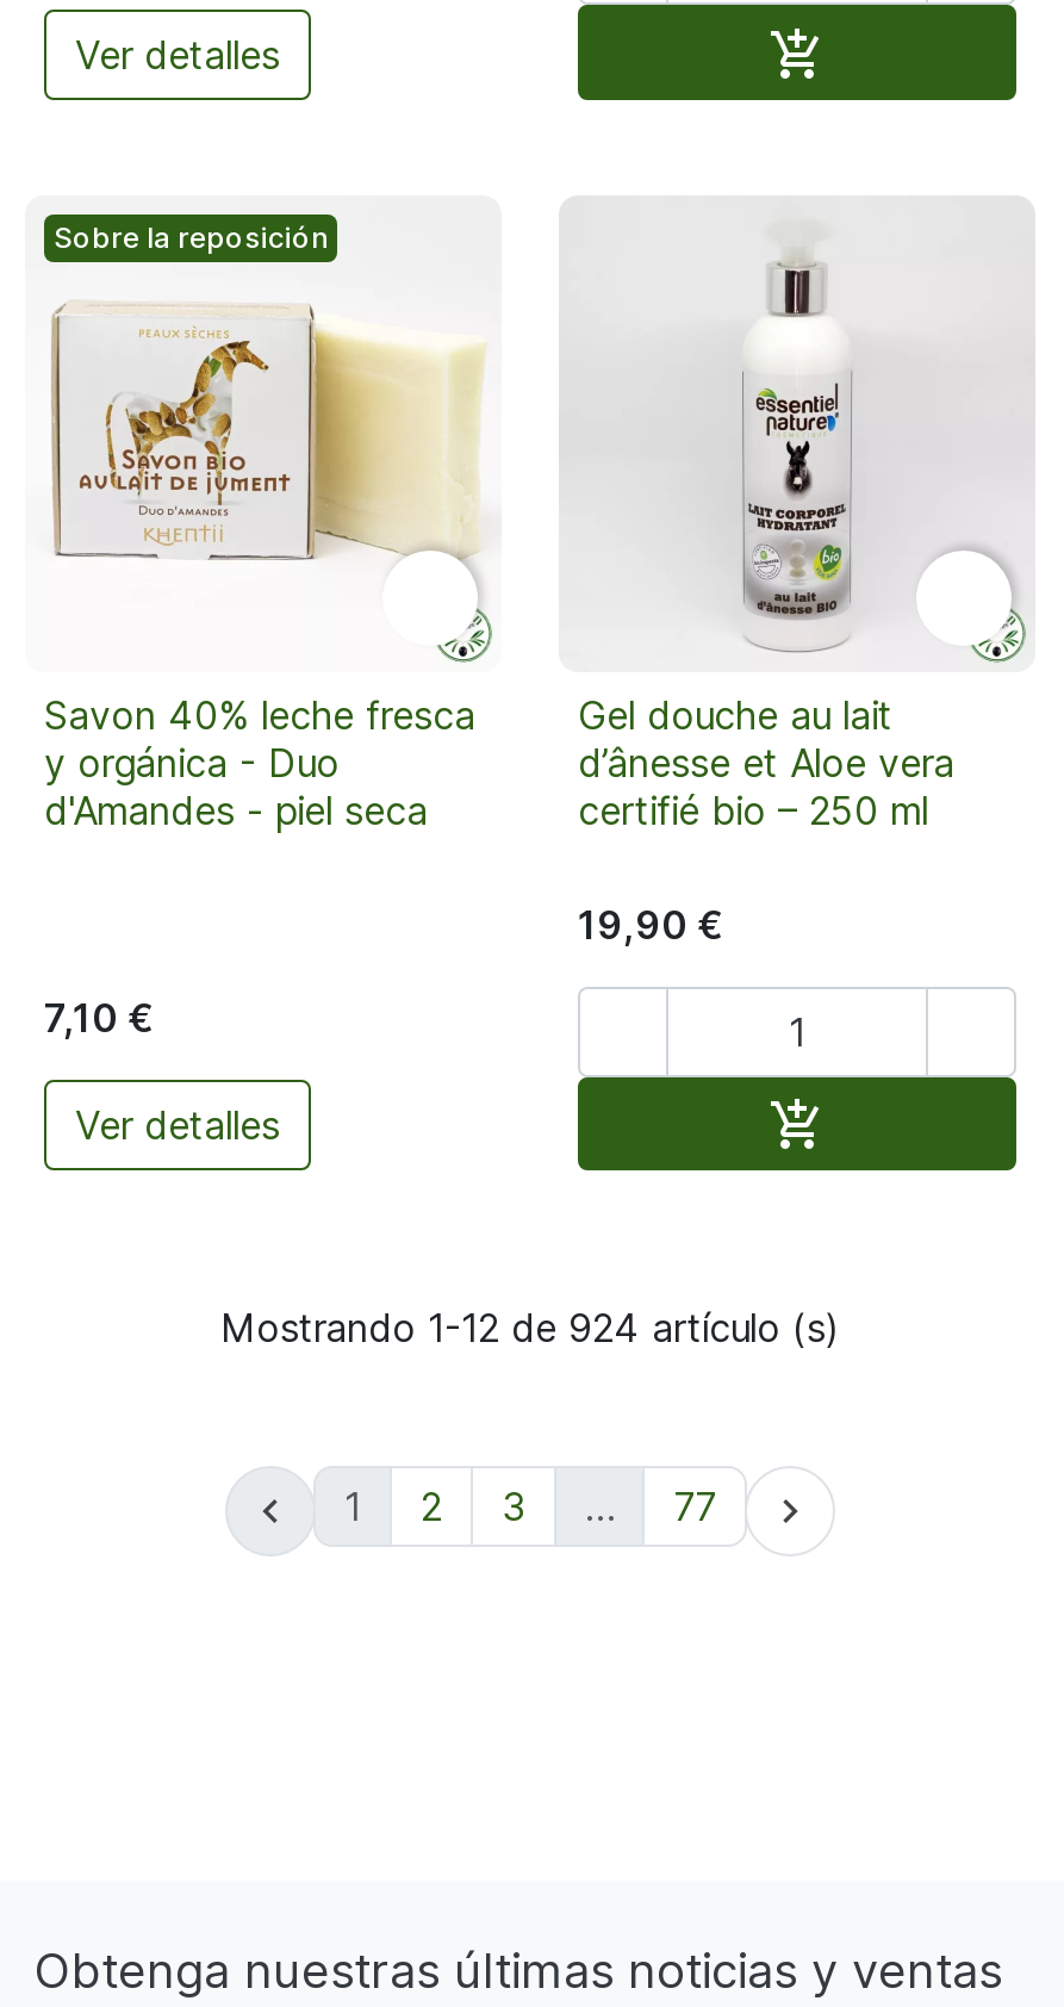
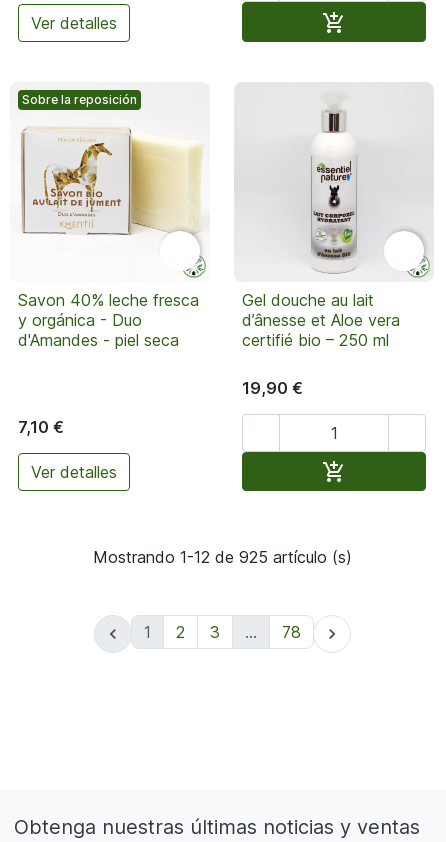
[220,1304,840,1352] Mostrando 1-12 de 924 artículo (s) -> [92,547,351,567] Mostrando 1-12 de 925 artículo (s)
[673,1483,716,1531] 77 -> [281,622,300,642] 78

